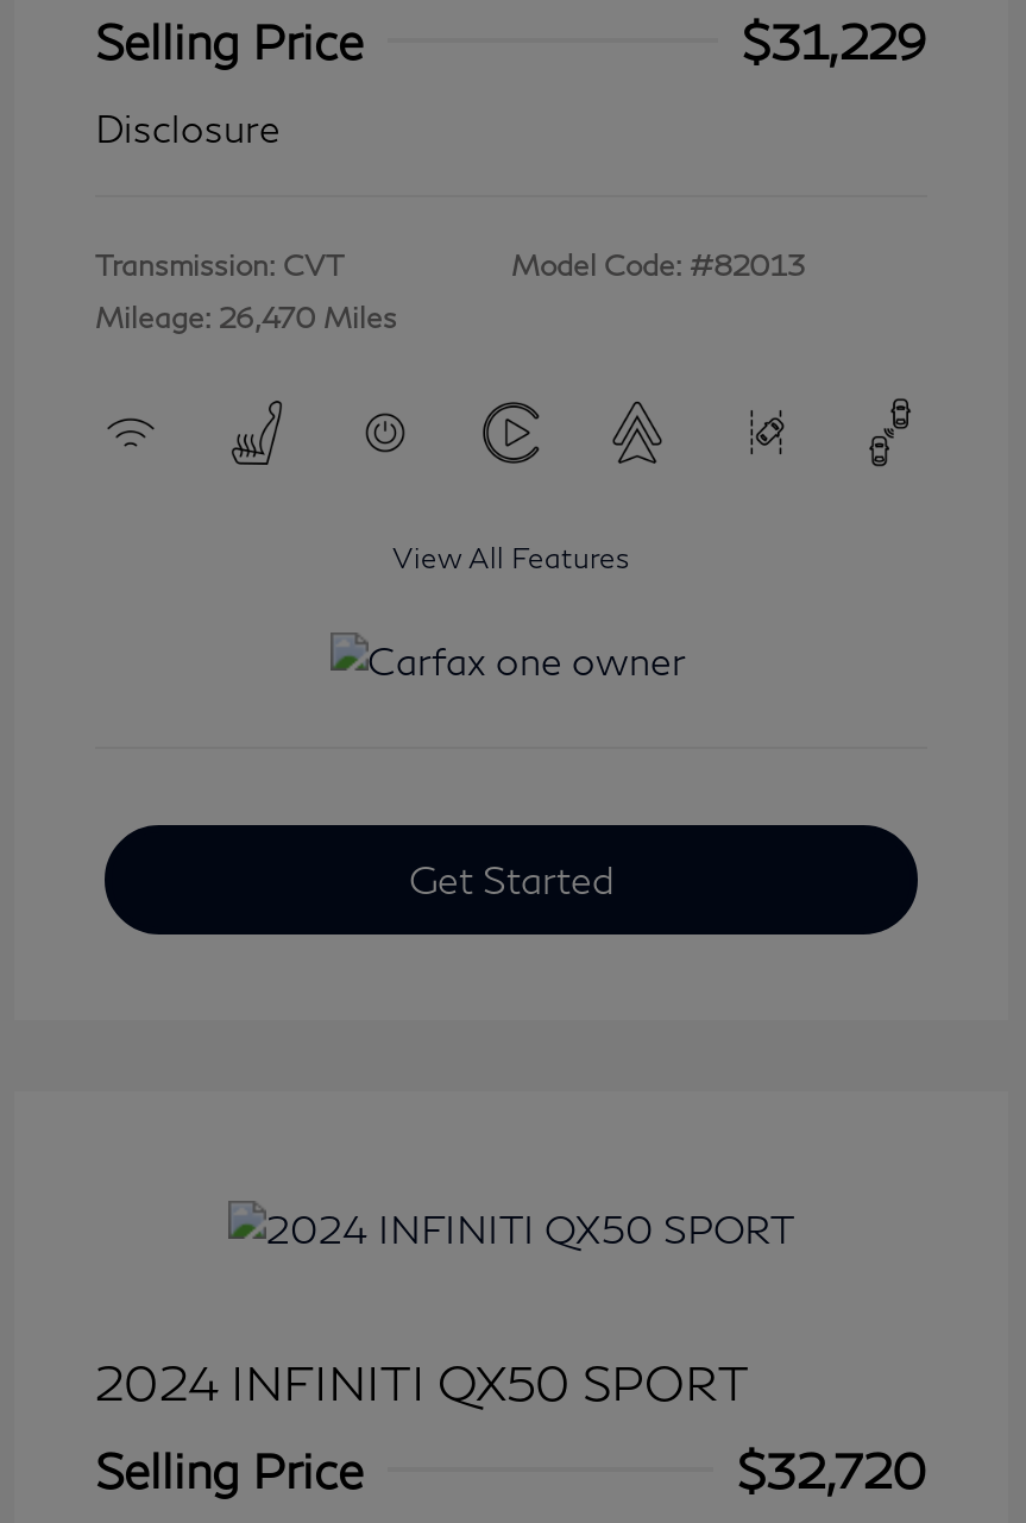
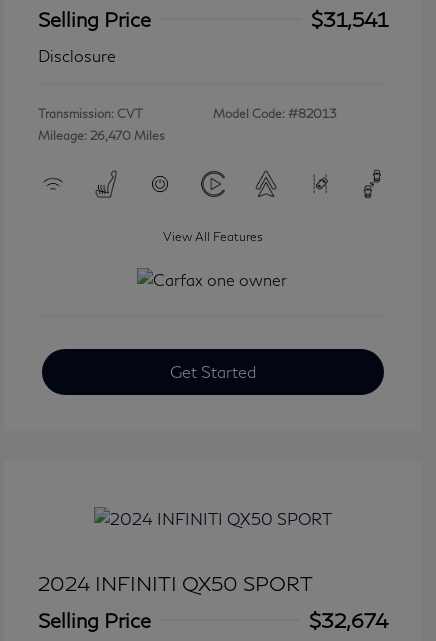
[742,12,927,69] $31,229 -> [311,7,388,31] $31,541
[737,1441,927,1499] $32,720 -> [309,608,388,632] $32,674

